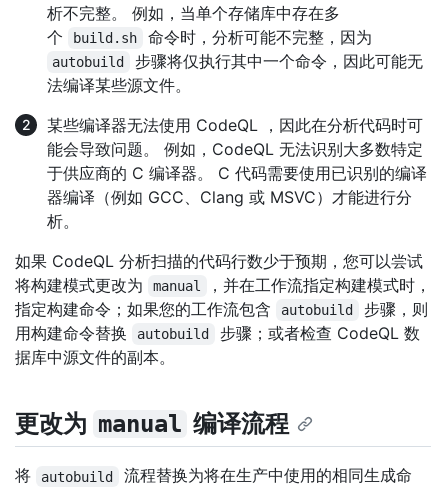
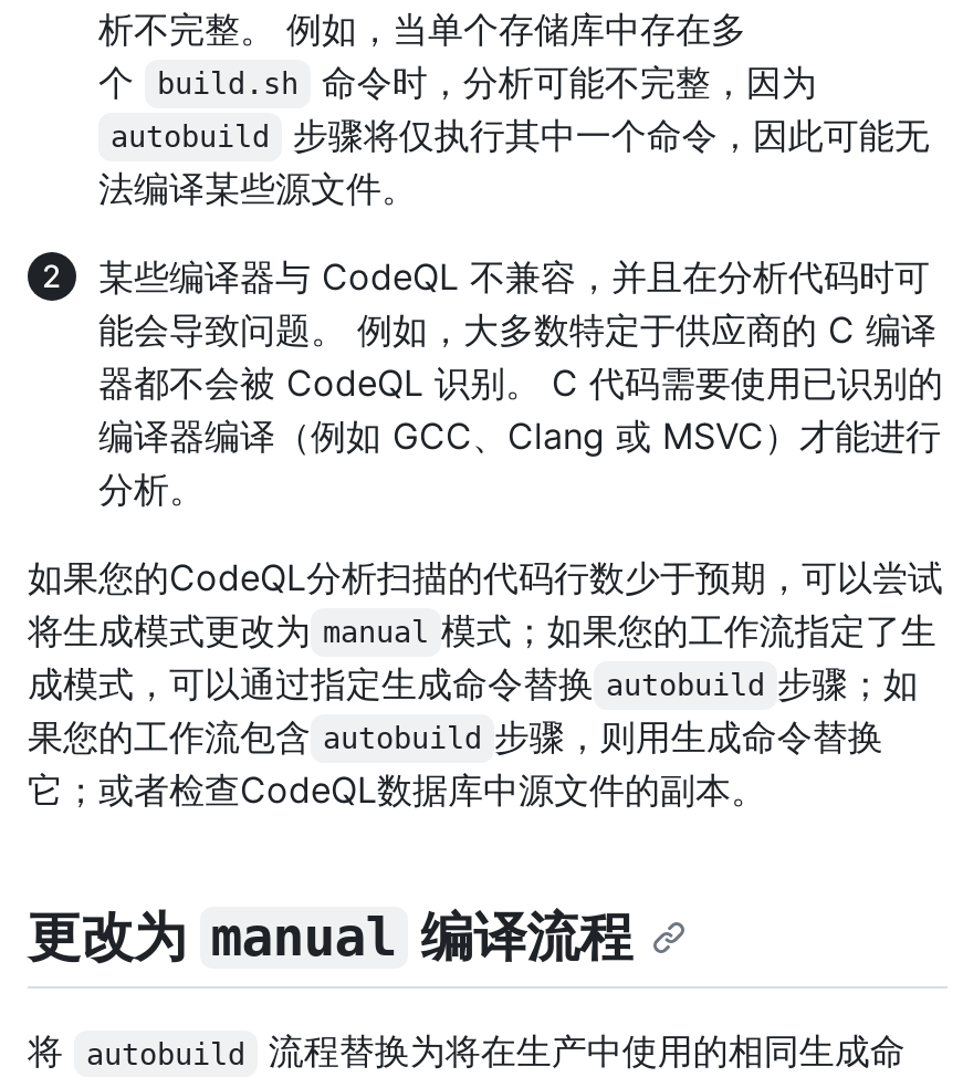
[47,115,427,231] 某些编译器无法使用 CodeQL ，因此在分析代码时可 | 能会导致问题。 例如，CodeQL 无法识别大多数特定 | 于供应商的 C 编译器。 C 代码需要使用已识别的编译 | 器编译（例如 GCC、Clang 或 MSVC）才能进行分 | 析。 -> [98,255,943,511] 某些编译器与 CodeQL 不兼容，并且在分析代码时可 | 能会导致问题。 例如，大多数特定于供应商的 C 编译 | 器都不会被 CodeQL 识别。 C 代码需要使用已识别的 | 编译器编译（例如 GCC、Clang 或 MSVC）才能进行 | 分析。
[15,251,431,367] 如果 CodeQL 分析扫描的代码行数少于预期，您可以尝试 | 将构建模式更改为 manual ，并在工作流指定构建模式时， | 指定构建命令；如果您的工作流包含 autobuild 步骤，则 | 用构建命令替换 autobuild 步骤；或者检查 CodeQL 数 | 据库中源文件的副本。 -> [28,556,943,812] 如果您的CodeQL分析扫描的代码行数少于预期，可以尝试 | 将生成模式更改为 manual 模式；如果您的工作流指定了生 | 成模式，可以通过指定生成命令替换 autobuild 步骤；如 | 果您的工作流包含 autobuild 步骤，则用生成命令替换 | 它；或者检查CodeQL数据库中源文件的副本。

